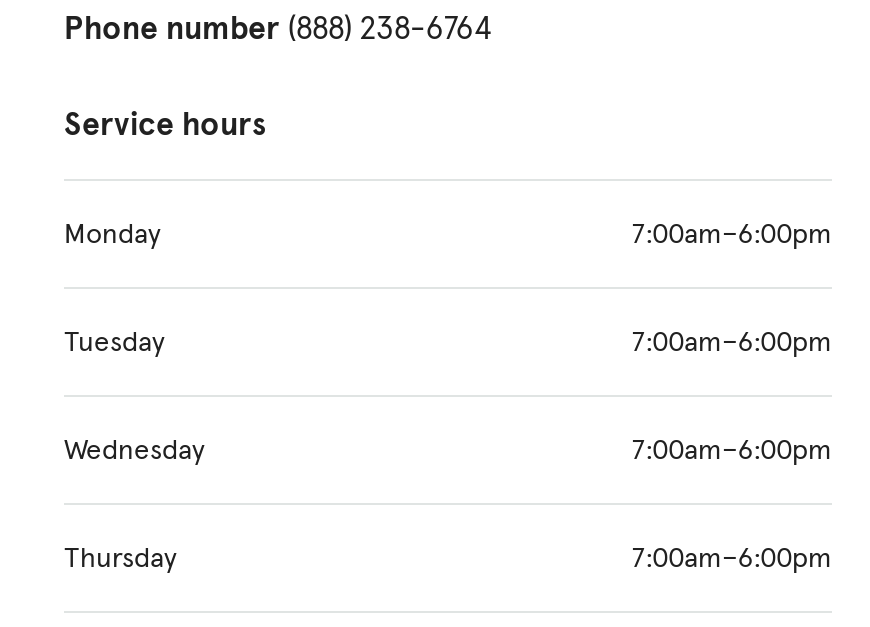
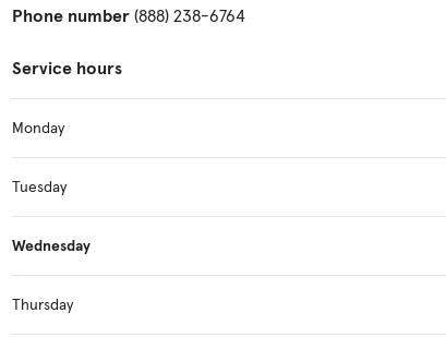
[632,215,832,251] 7:00am–6:00pm -> none
[632,323,832,359] 7:00am–6:00pm -> none
[632,431,832,467] 7:00am–6:00pm -> none
[632,539,832,575] 7:00am–6:00pm -> none

